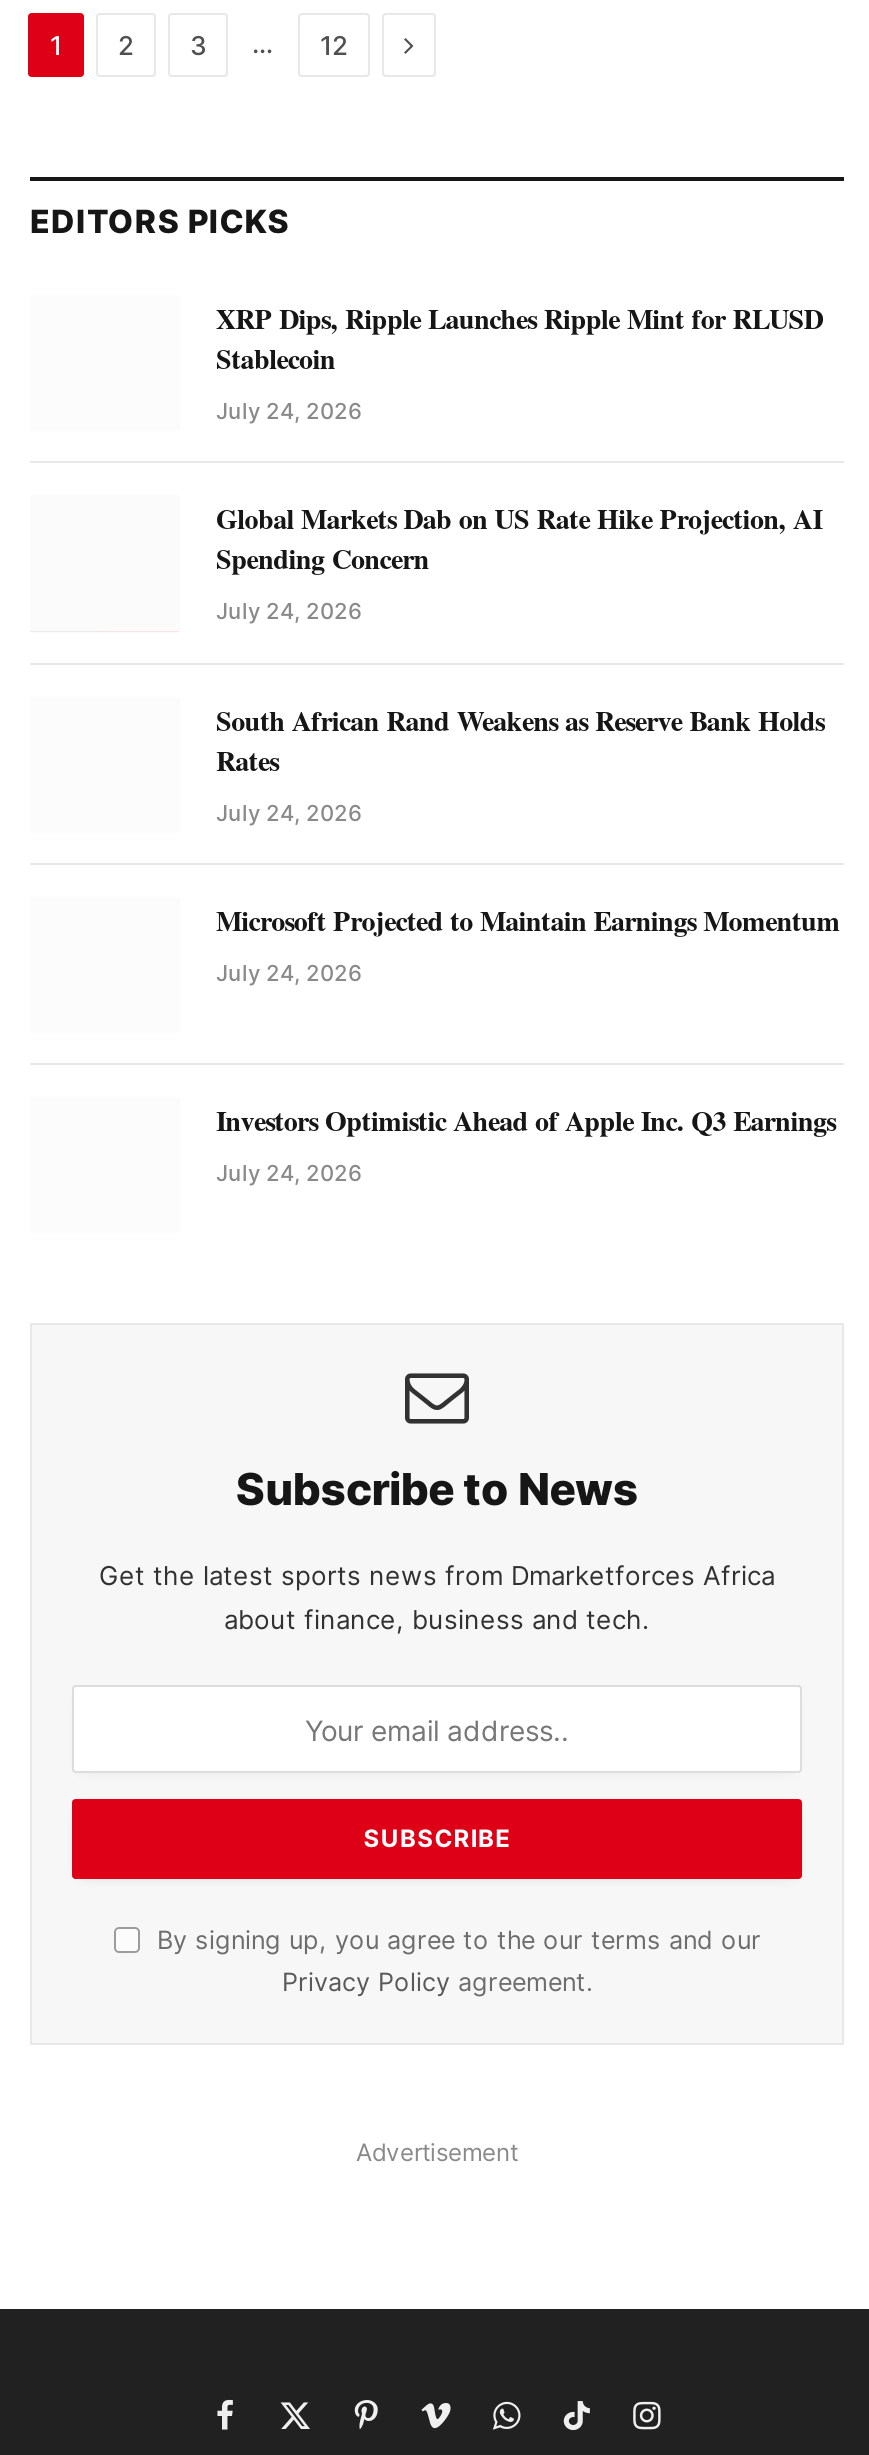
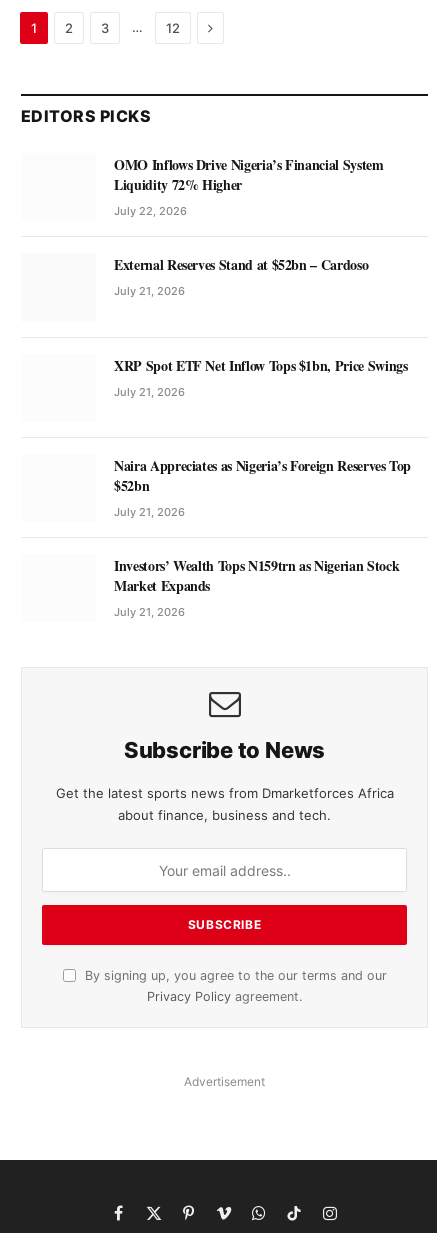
[216,297,823,425] XRP Dips, Ripple Launches Ripple Mint for RLUSD | Stablecoin | July 24, 2026 -> [114,154,384,218] OMO Inflows Drive Nigeria’s Financial System | Liquidity 72% Higher | July 22, 2026
[216,498,822,626] Global Markets Dab on US Rate Hike Projection, AI | Spending Concern | July 24, 2026 -> [114,254,368,298] External Reserves Stand at $52bn – Cardoso | July 21, 2026
[216,698,824,826] South African Rand Weakens as Reserve Bank Holds | Rates | July 24, 2026 -> [114,355,408,399] XRP Spot ETF Net Inflow Tops $1bn, Price Swings | July 21, 2026
[216,898,840,986] Microsoft Projected to Maintain Earnings Momentum | July 24, 2026 -> [114,455,411,519] Naira Appreciates as Nigeria’s Foreign Reserves Top | $52bn | July 21, 2026
[216,1099,836,1187] Investors Optimistic Ahead of Apple Inc. Q3 Earnings | July 24, 2026 -> [114,555,399,619] Investors’ Wealth Tops N159trn as Nigerian Stock | Market Expands | July 21, 2026

